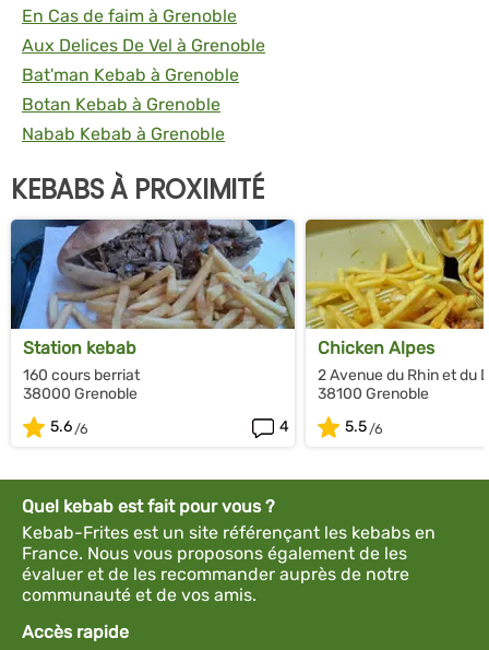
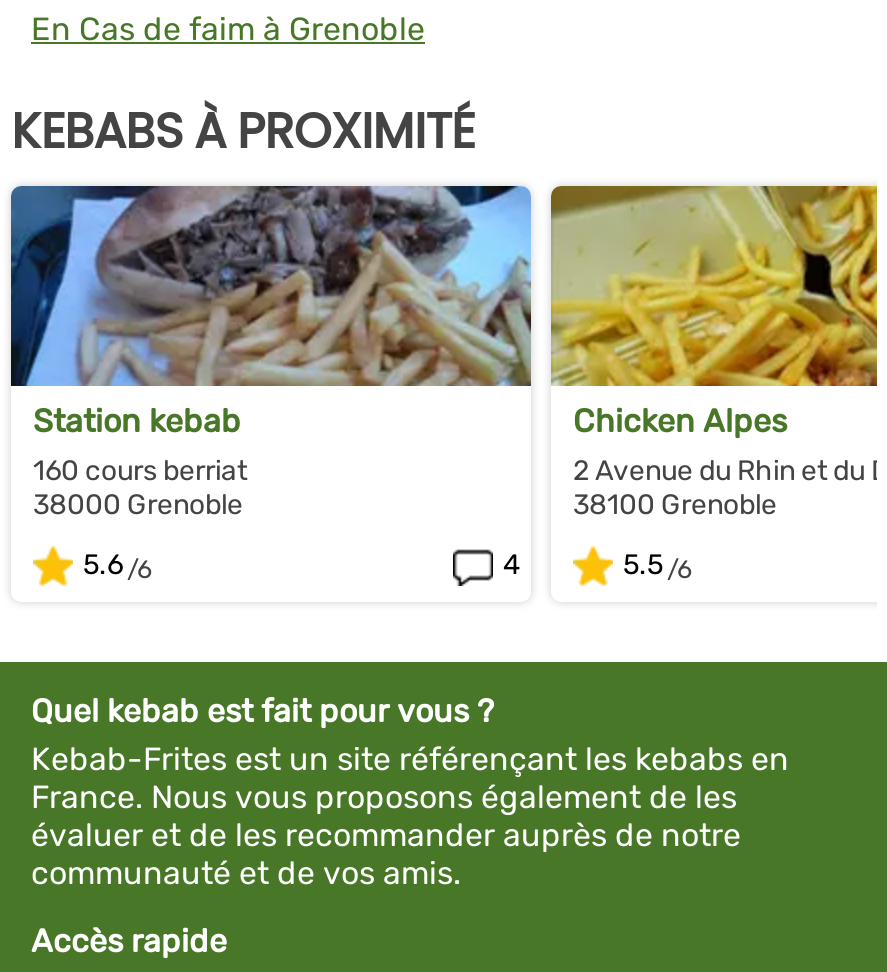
[22,35,265,144] Aux Delices De Vel à Grenoble | Bat'man Kebab à Grenoble | Botan Kebab à Grenoble | Nabab Kebab à Grenoble -> none

